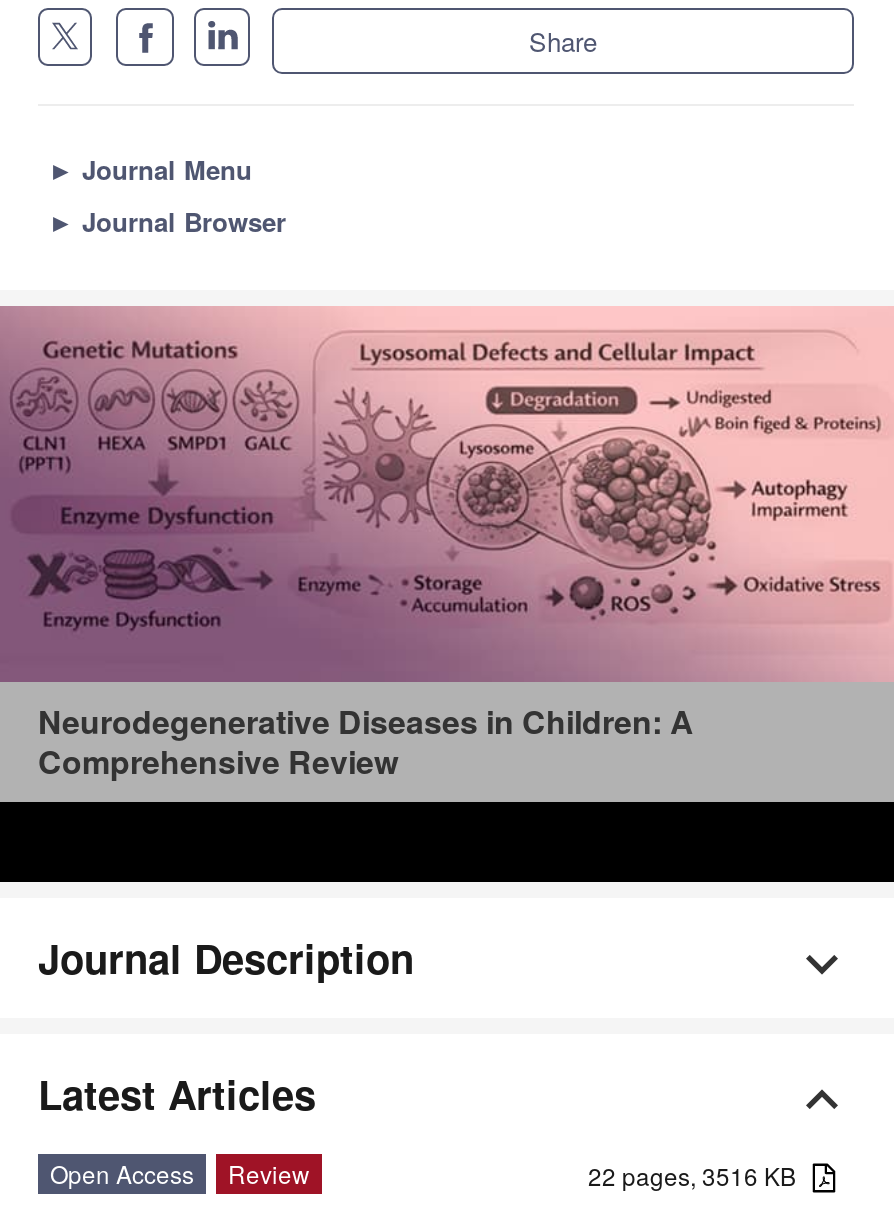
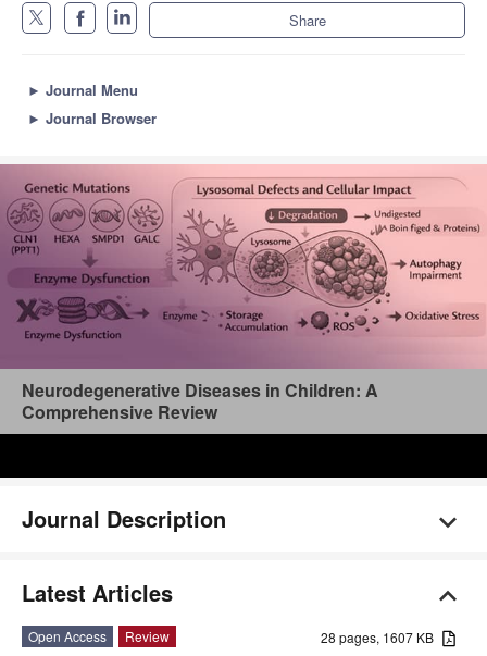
[588,1158,814,1192] 22 pages, 3516 KB -> [321,628,444,646] 28 pages, 1607 KB

